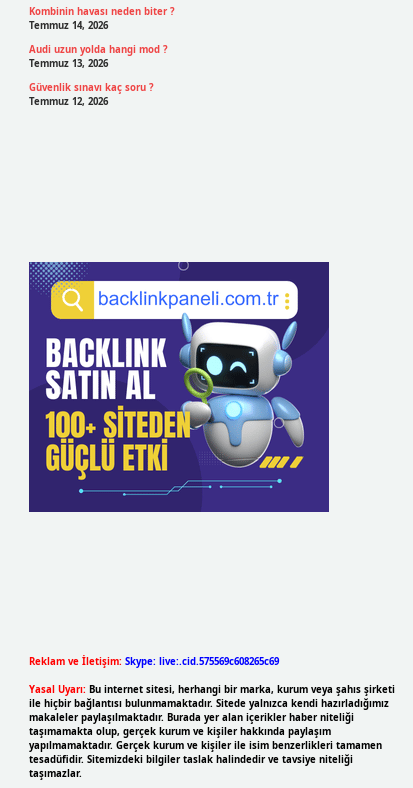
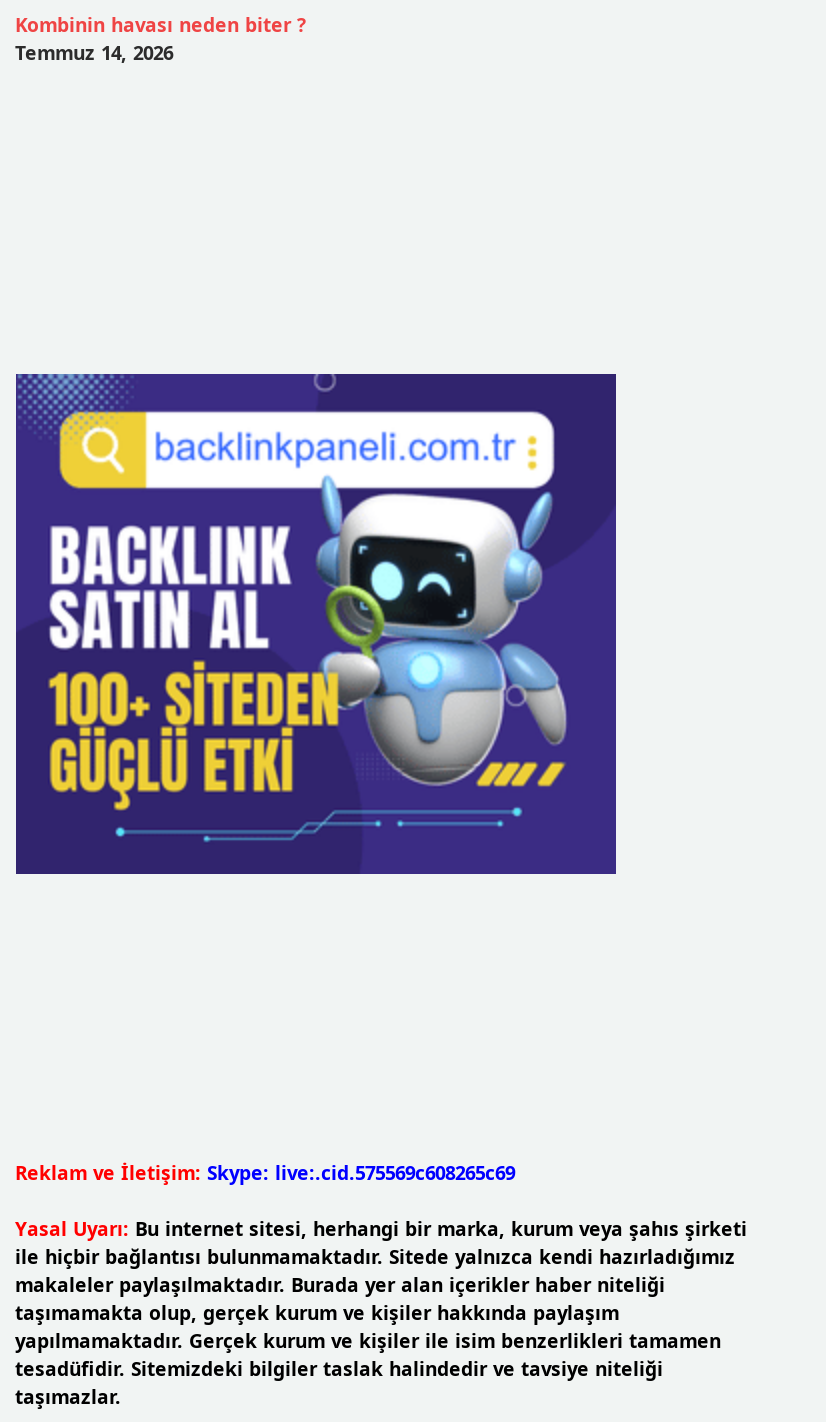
[28,43,167,108] Audi uzun yolda hangi mod ? | Temmuz 13, 2026 | Güvenlik sınavı kaç soru ? | Temmuz 12, 2026 -> none

